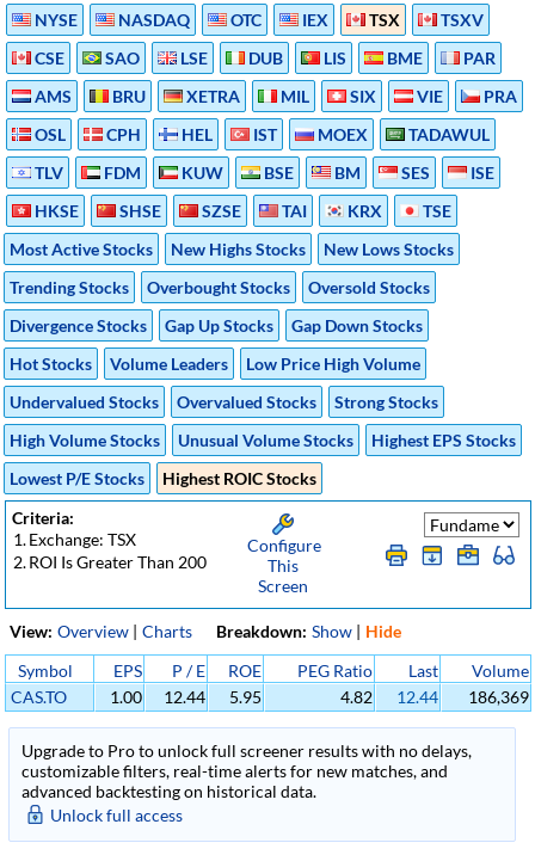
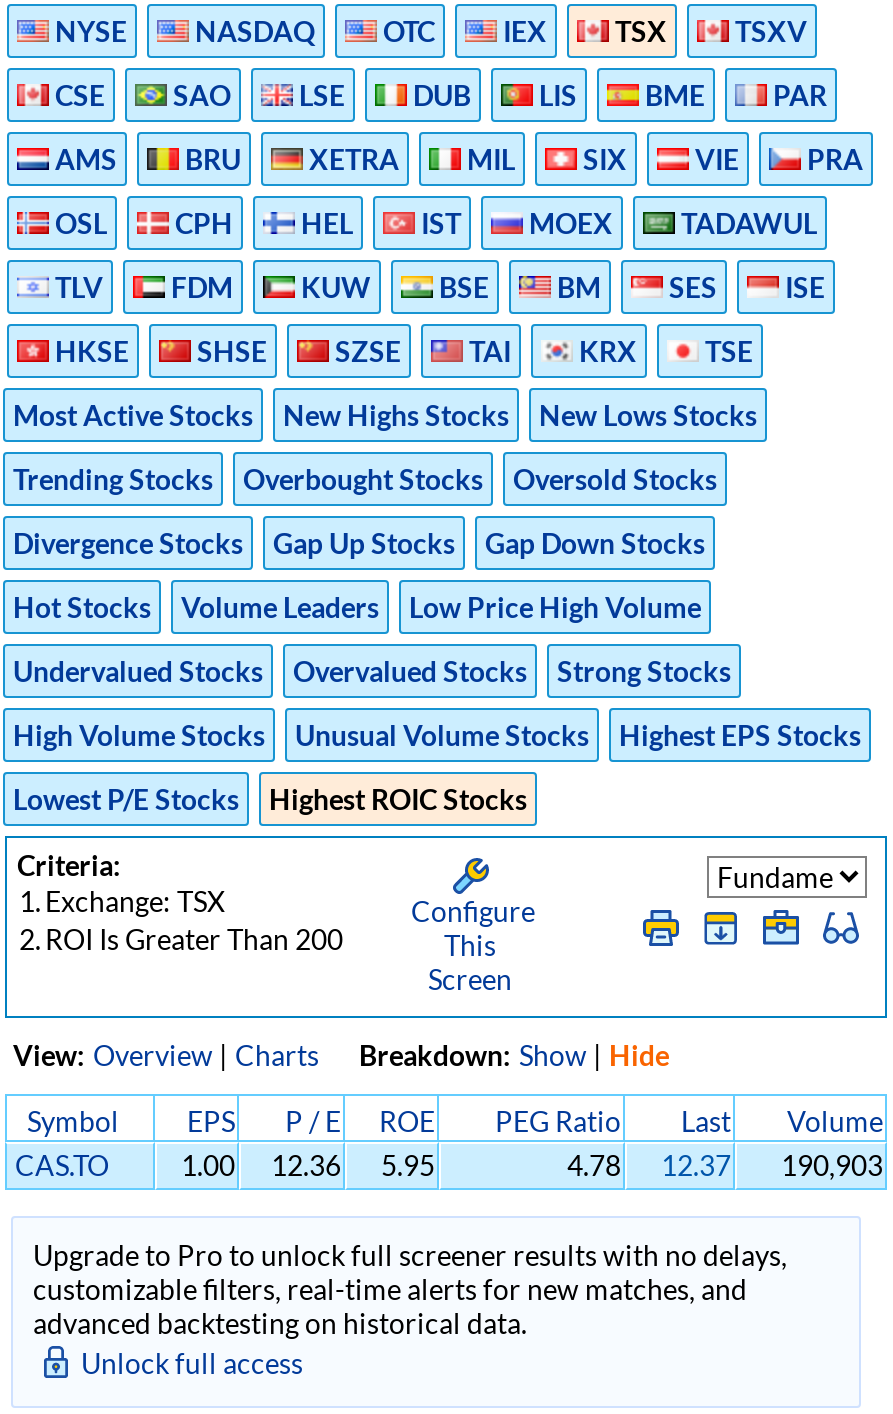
[11,687,262,707] CAS.TO 1.00 12.44 5.95 -> [15,1148,435,1182] CAS.TO 1.00 12.36 5.95
[337,687,373,707] 4.82 -> [561,1148,621,1182] 4.78
[393,687,438,707] 12.44 -> [655,1148,731,1182] 12.37
[465,687,529,707] 186,369 -> [775,1148,883,1182] 190,903

